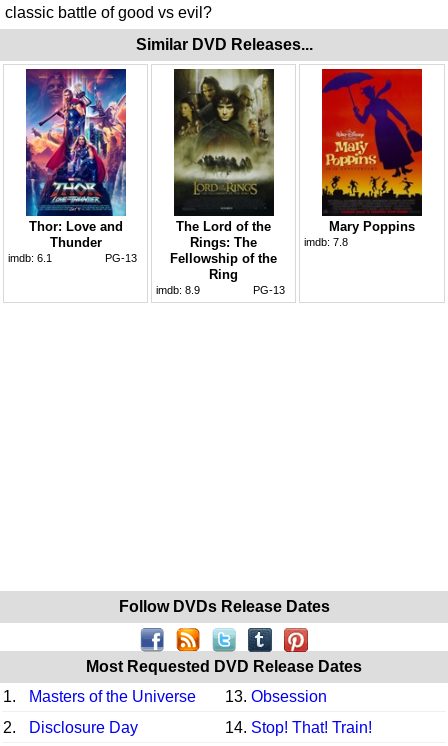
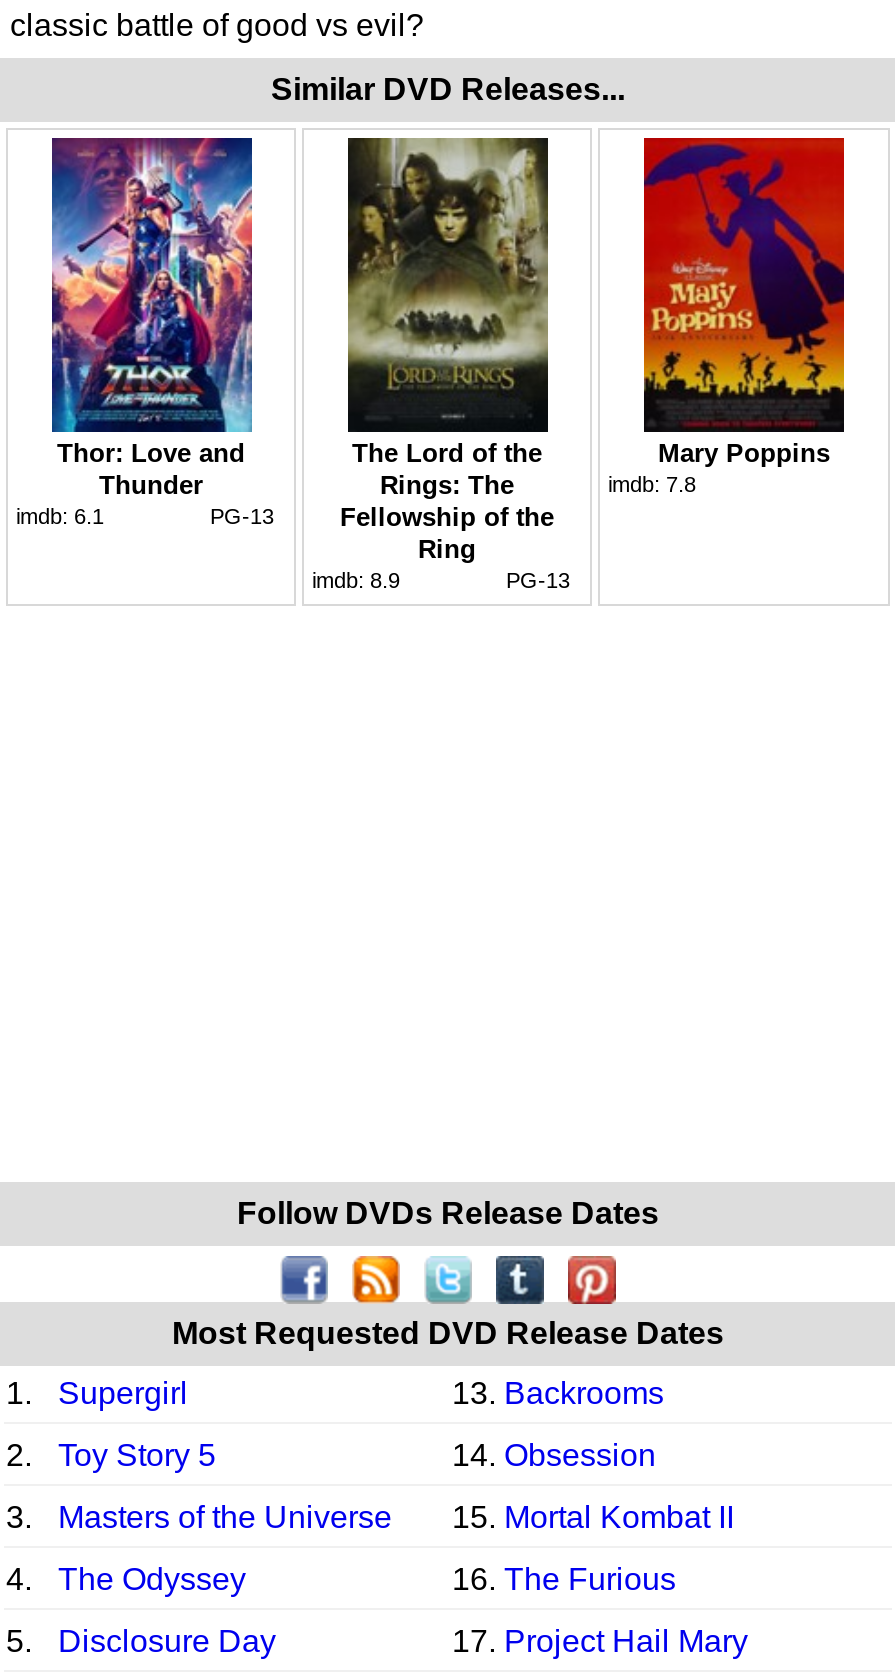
[3,688,327,736] 13. Obsession | 2. -> [6,1500,734,1658] 15. Mortal Kombat II | 4. | The Odyssey | 16. The Furious | 5.
none -> [6,1376,664,1534] Supergirl | 13. Backrooms | 2. | Toy Story 5 | 14. Obsession | 3.
[225,719,372,736] 14. Stop! That! Train! -> [452,1624,748,1658] 17. Project Hail Mary

